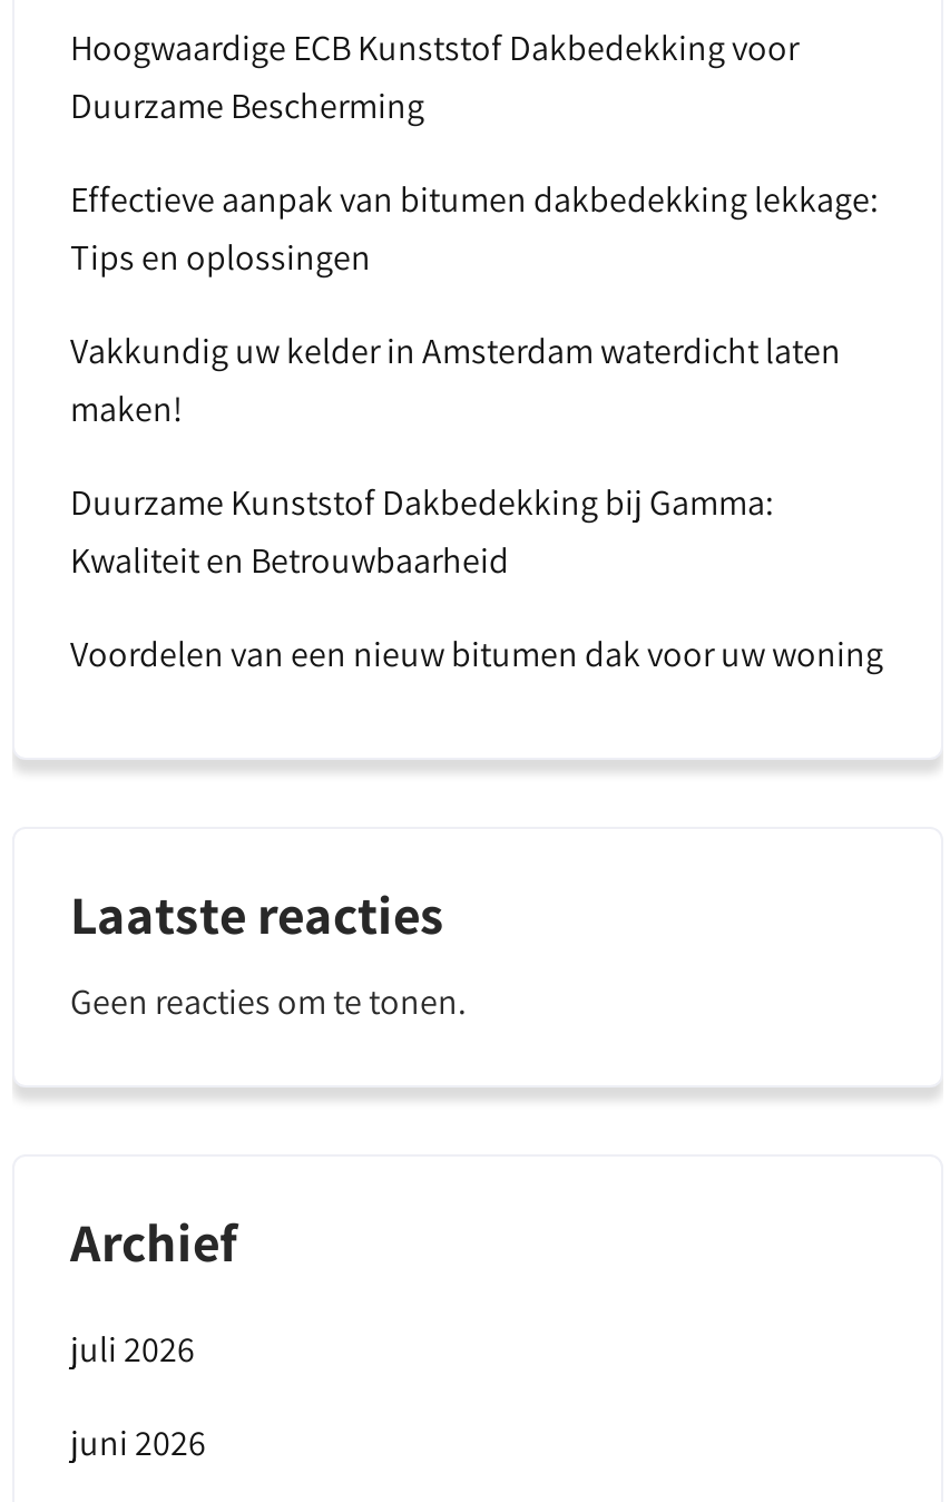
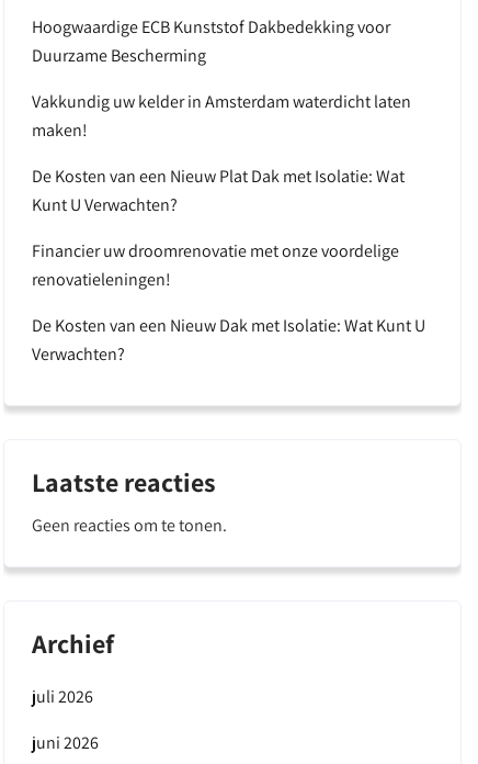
[70,176,879,281] Effectieve aanpak van bitumen dakbedekking lekkage: | Tips en oplossingen -> none
moved [70,328,841,432] -> [32,90,411,142]: Vakkundig uw kelder in Amsterdam waterdicht laten | maken!
[70,479,883,677] Duurzame Kunststof Dakbedekking bij Gamma: | Kwaliteit en Betrouwbaarheid | Voordelen van een nieuw bitumen dak voor uw woning -> [32,165,425,366] De Kosten van een Nieuw Plat Dak met Isolatie: Wat | Kunt U Verwachten? | Financier uw droomrenovatie met onze voordelige | renovatieleningen! | De Kosten van een Nieuw Dak met Isolatie: Wat Kunt U | Verwachten?

